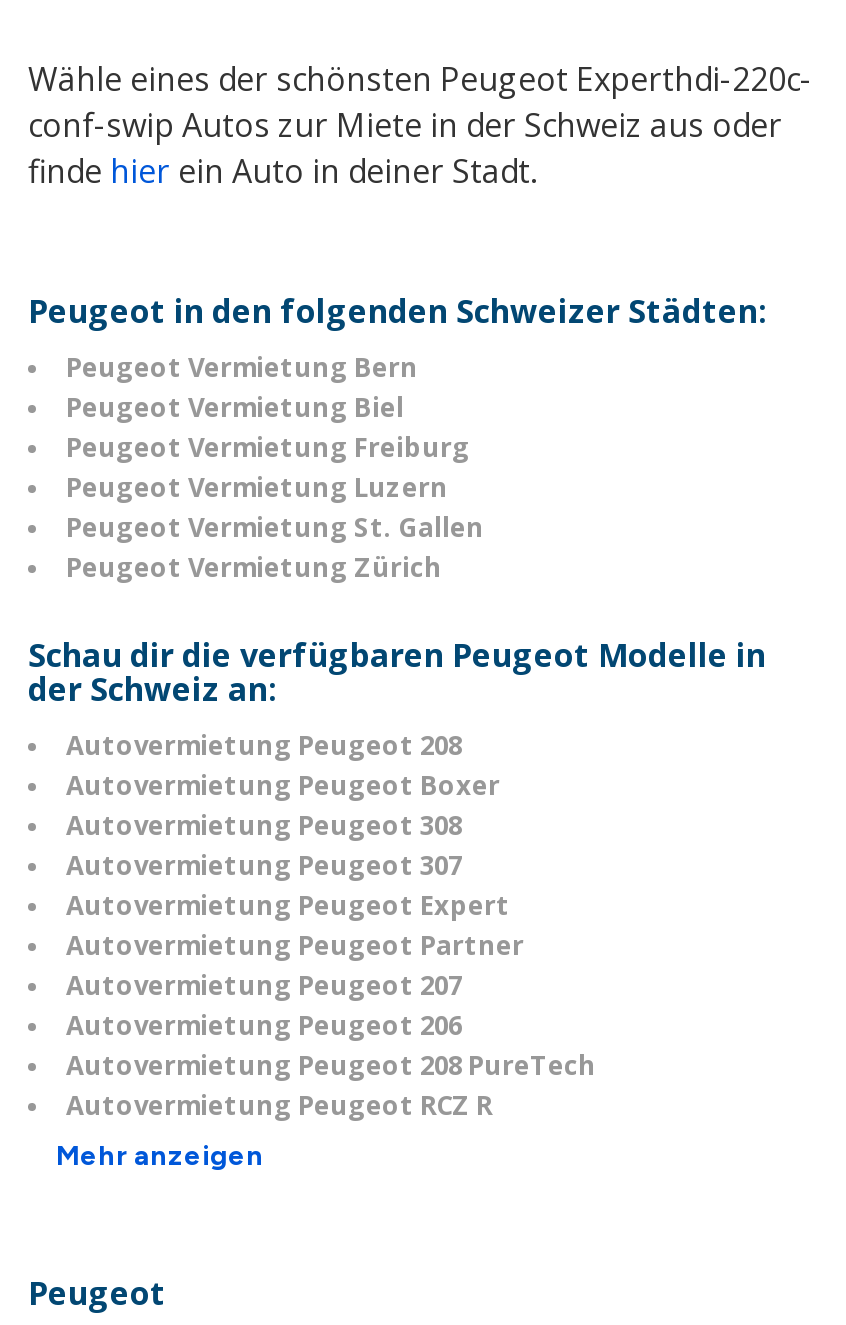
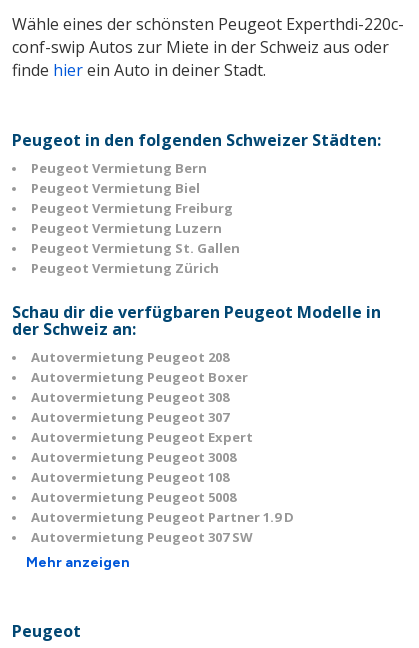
[66,927,596,1123] Autovermietung Peugeot Partner | Autovermietung Peugeot 207 | Autovermietung Peugeot 206 | Autovermietung Peugeot 208 PureTech | Autovermietung Peugeot RCZ R -> [31,448,294,546] Autovermietung Peugeot 3008 | Autovermietung Peugeot 108 | Autovermietung Peugeot 5008 | Autovermietung Peugeot Partner 1.9 D | Autovermietung Peugeot 307 SW

